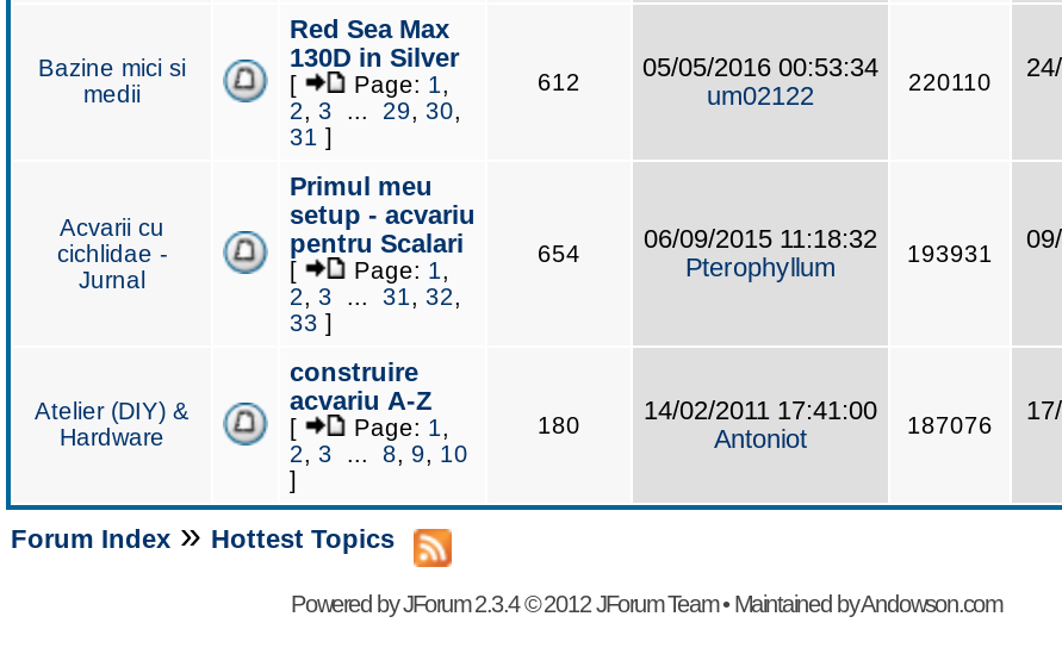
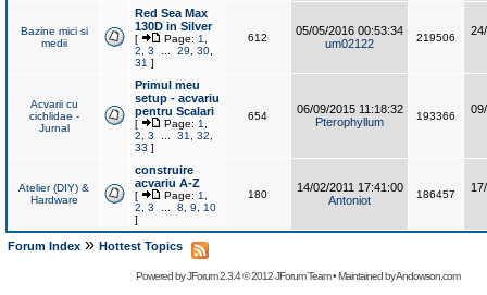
[908,69,992,95] 220110 -> [416,32,455,44] 219506
[907,241,993,267] 193931 -> [416,110,455,122] 193366
[907,412,993,438] 187076 -> [416,188,455,200] 186457

